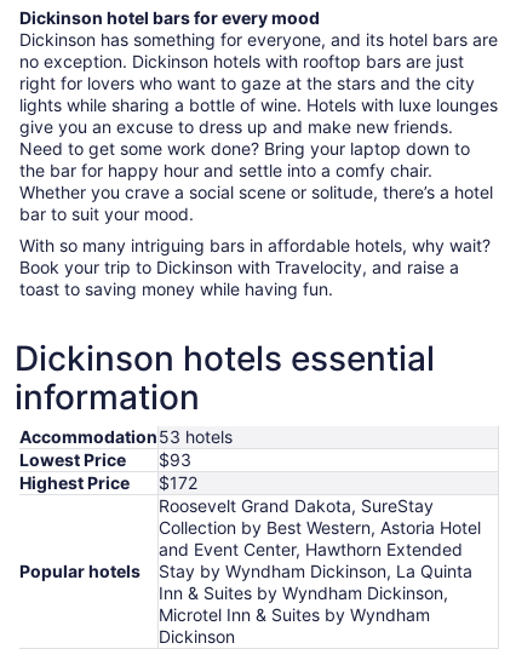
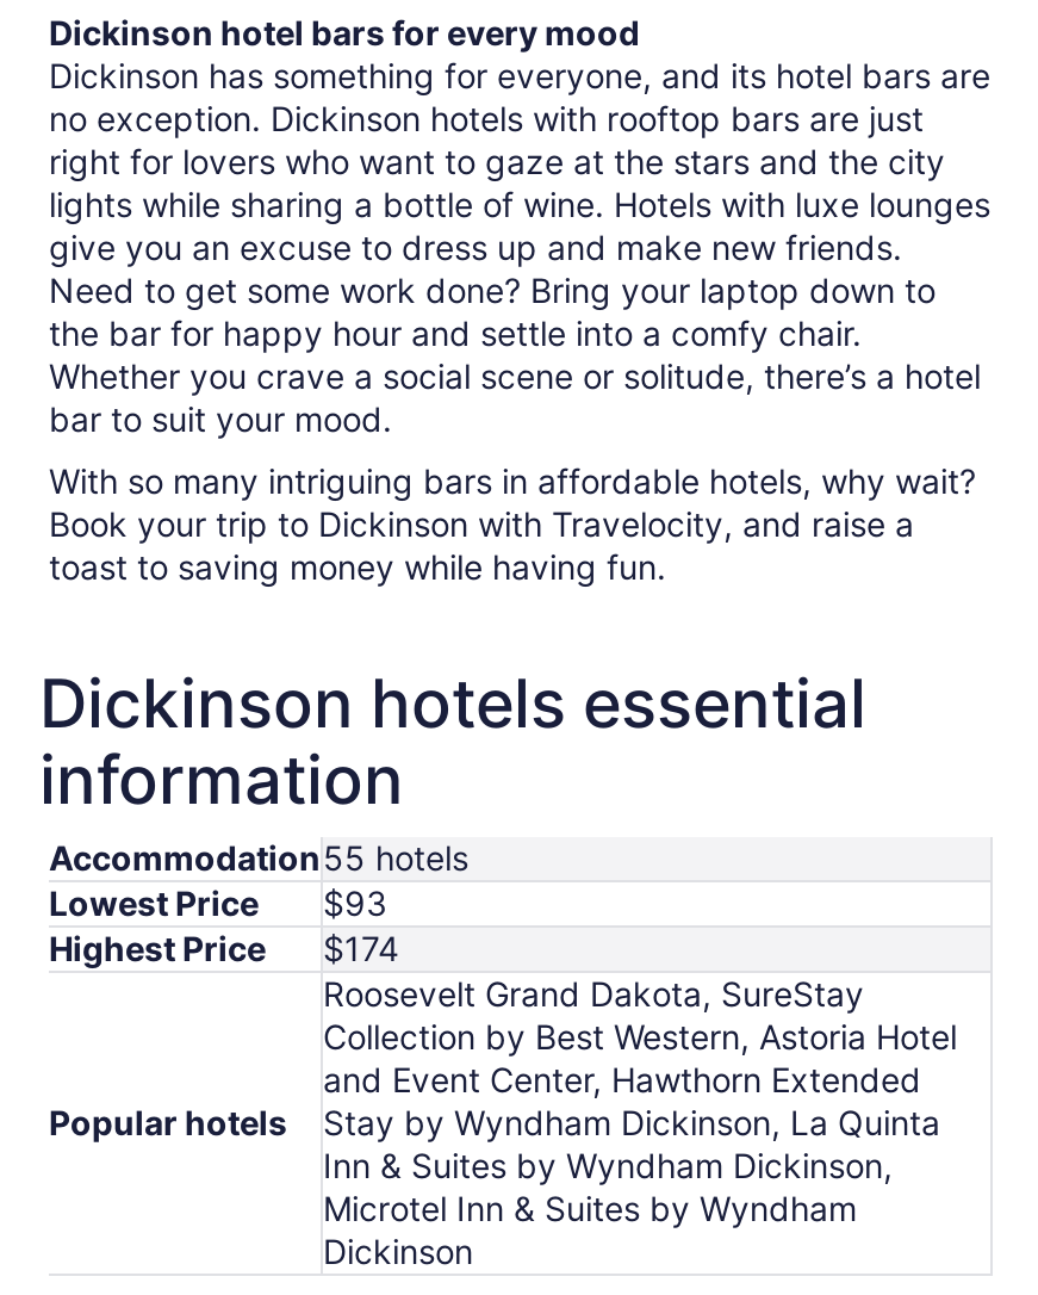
[19,426,233,446] Accommodation 53 hotels -> [49,836,468,877] Accommodation 55 hotels
[19,472,197,492] Highest Price $172 -> [49,927,399,967] Highest Price $174

